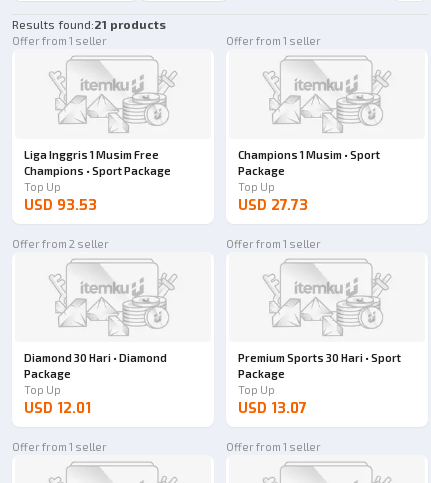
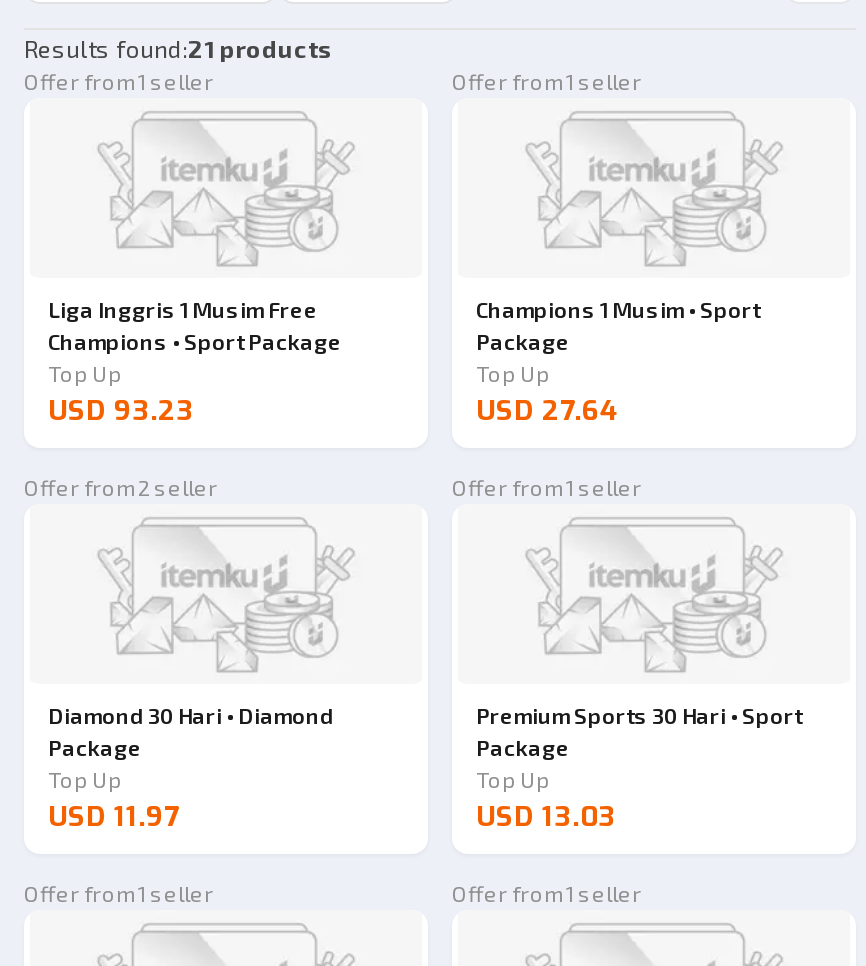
[24,196,97,215] USD 93.53 -> [48,392,194,430] USD 93.23
[238,196,308,215] USD 27.73 -> [476,392,618,430] USD 27.64
[24,399,91,418] USD 12.01 -> [48,798,180,836] USD 11.97
[238,399,307,418] USD 13.07 -> [476,798,616,836] USD 13.03

